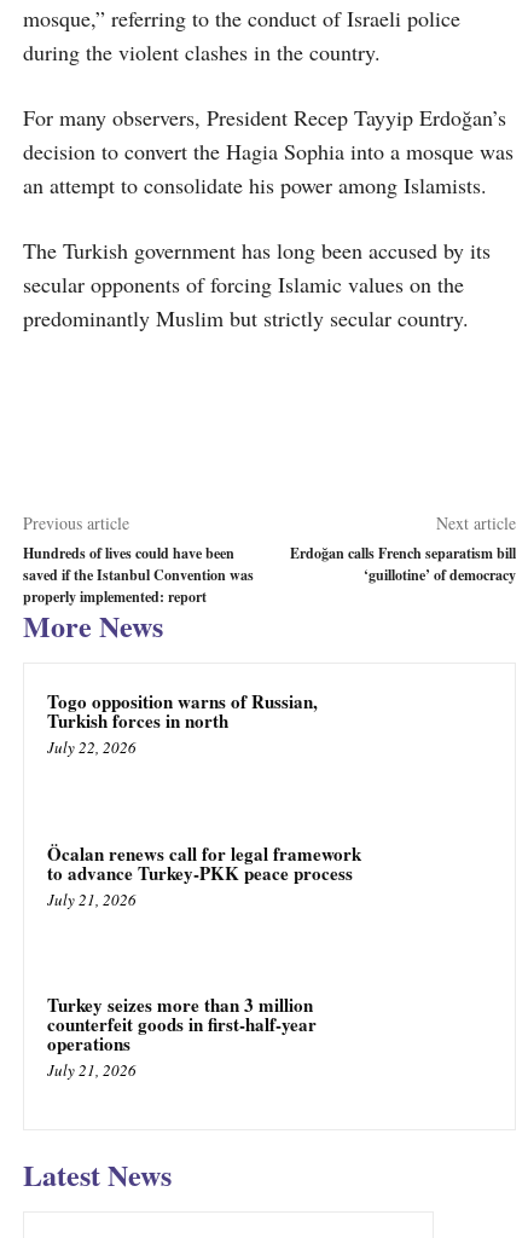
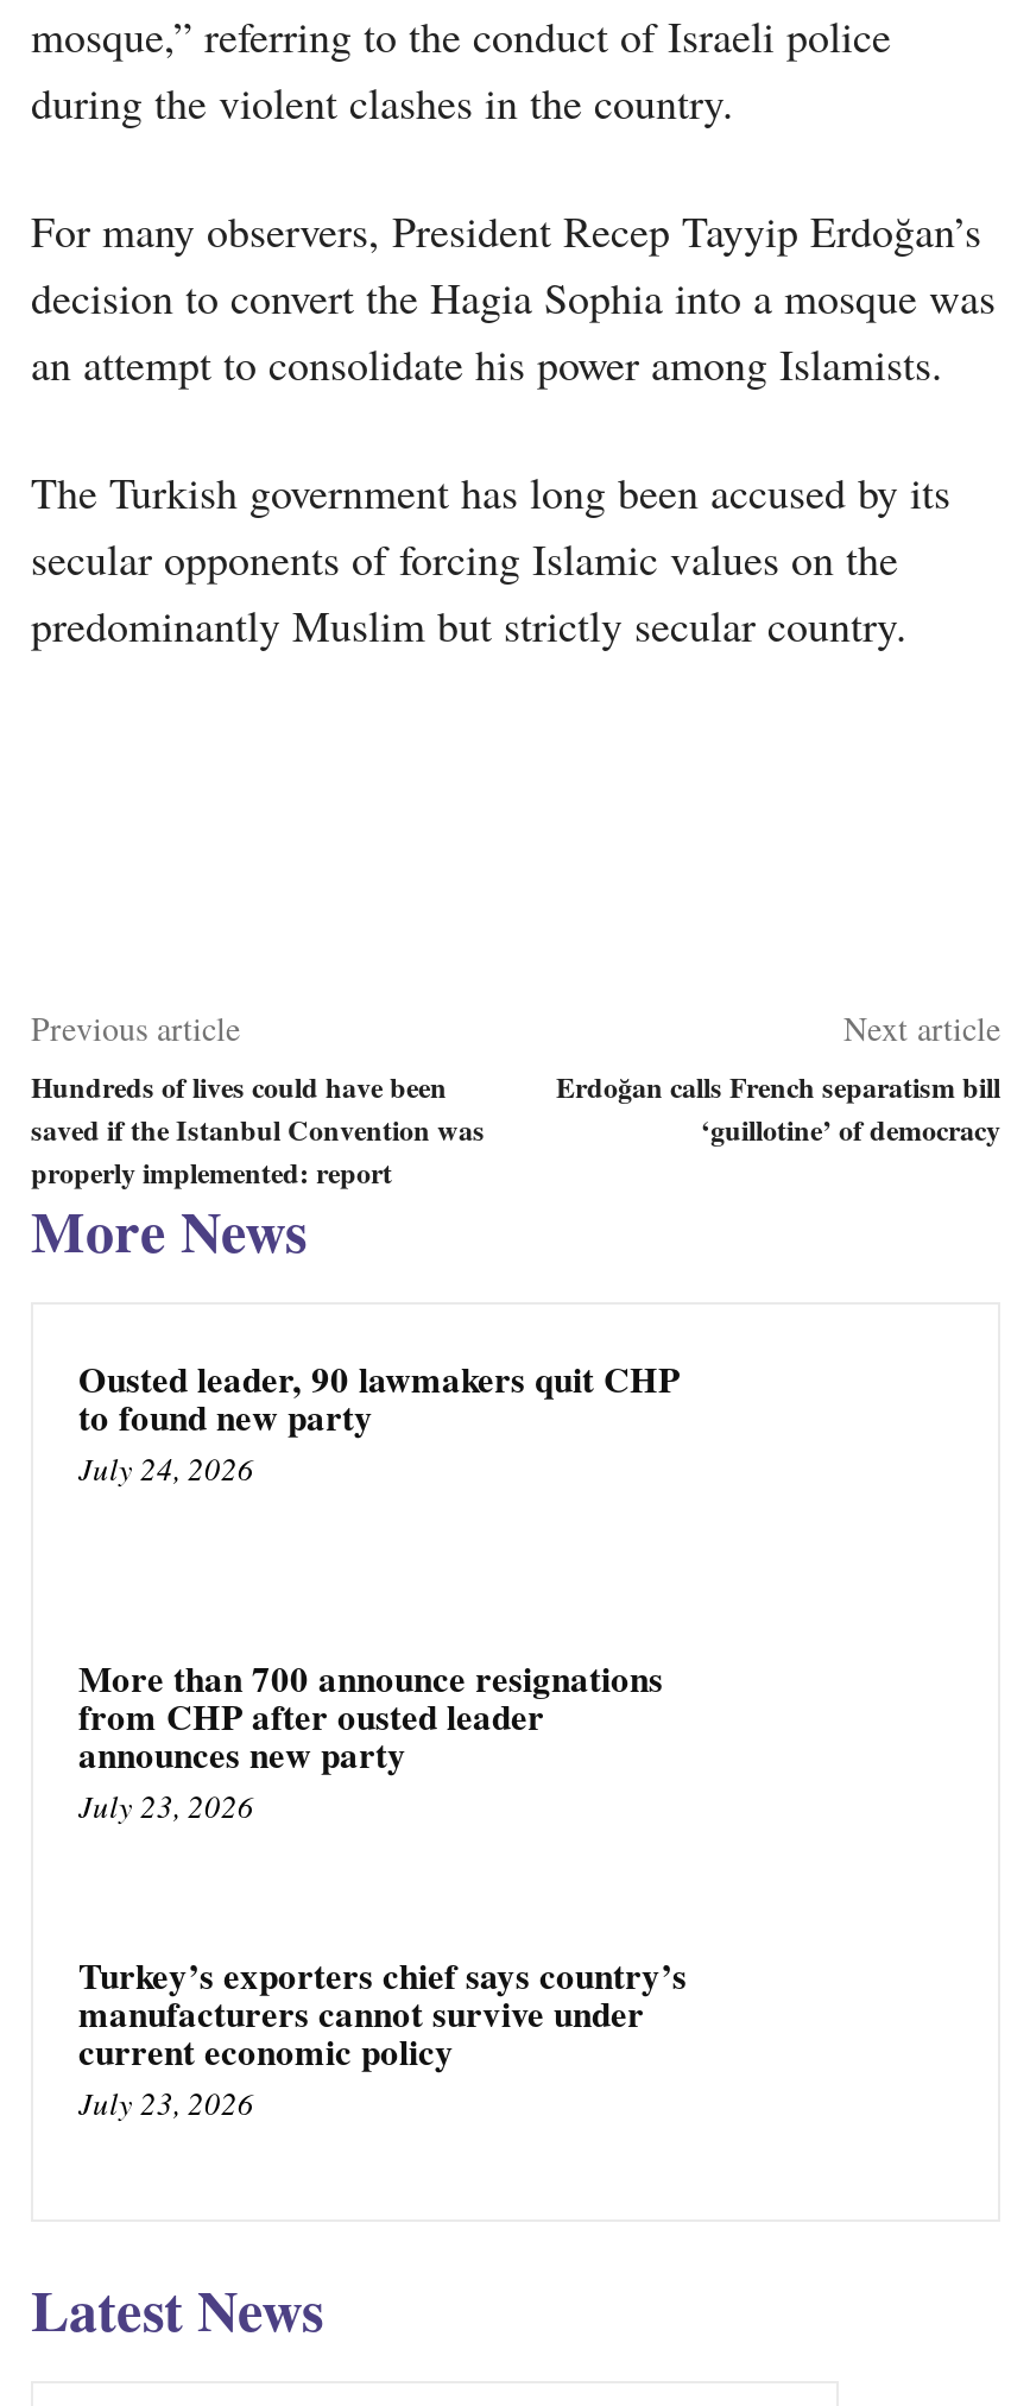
[47,688,318,758] Togo opposition warns of Russian, | Turkish forces in north | July 22, 2026 -> [78,1352,680,1490] Ousted leader, 90 lawmakers quit CHP | to found new party | July 24, 2026
[47,840,361,910] Öcalan renews call for legal framework | to advance Turkey-PKK peace process | July 21, 2026 -> [78,1651,663,1826] More than 700 announce resignations | from CHP after ousted leader | announces new party | July 23, 2026
[47,992,317,1081] Turkey seizes more than 3 million | counterfeit goods in first-half-year | operations | July 21, 2026 -> [78,1949,687,2125] Turkey’s exporters chief says country’s | manufacturers cannot survive under | current economic policy | July 23, 2026

